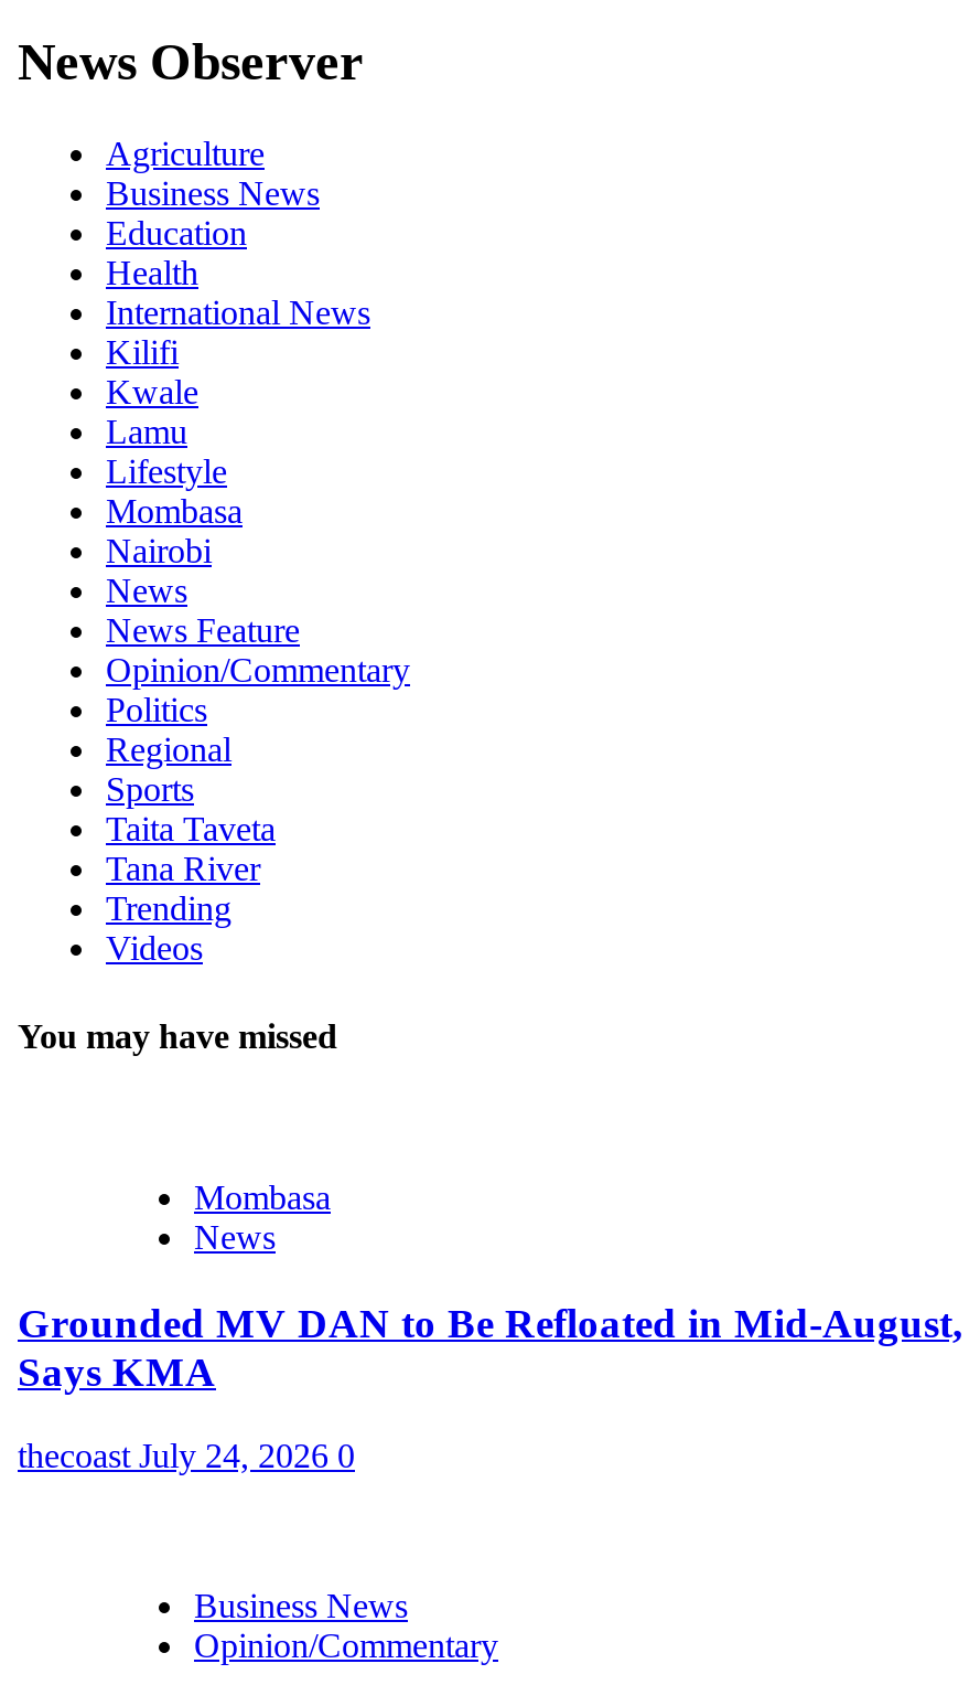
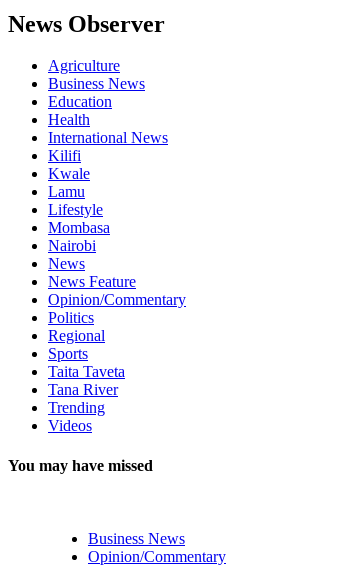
[18,1178,963,1475] Mombasa | News | Grounded MV DAN to Be Refloated in Mid-August, | Says KMA | thecoast July 24, 2026 0 -> none

